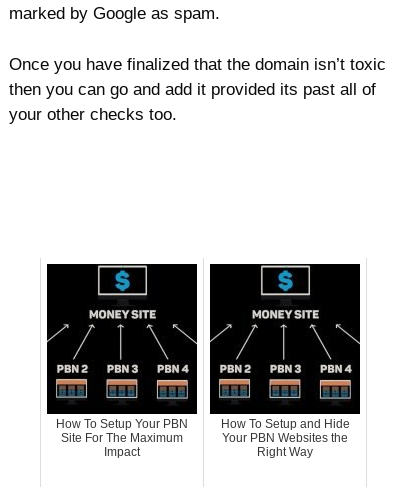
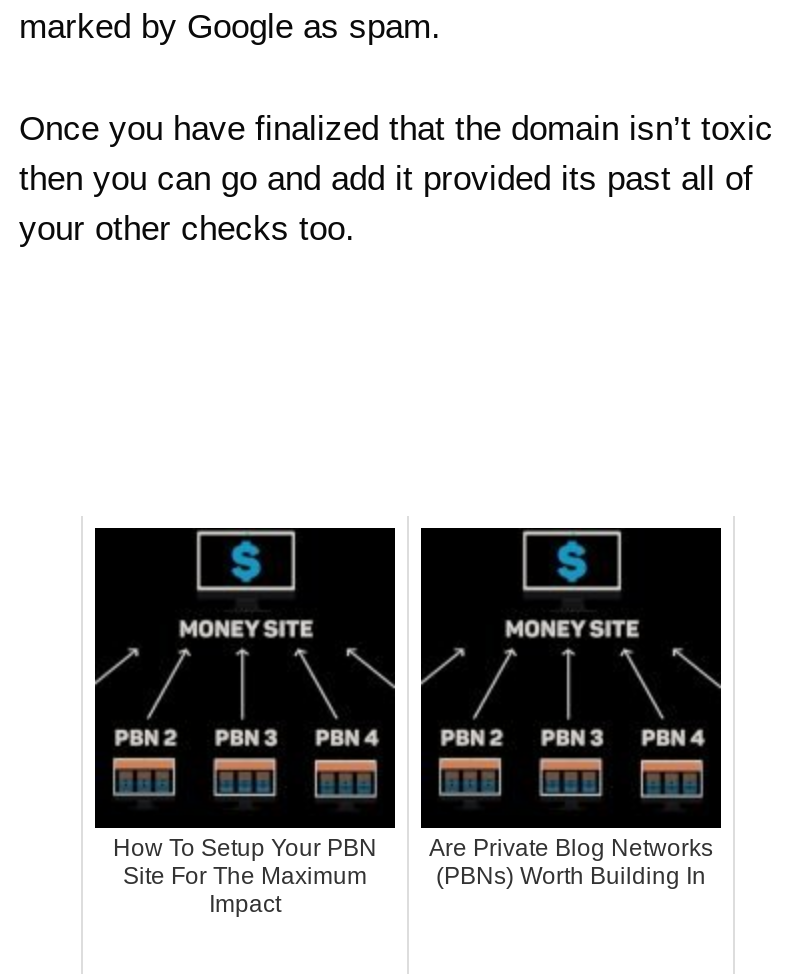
[220,416,349,458] How To Setup and Hide | Your PBN Websites the | Right Way -> [429,833,713,889] Are Private Blog Networks | (PBNs) Worth Building In

